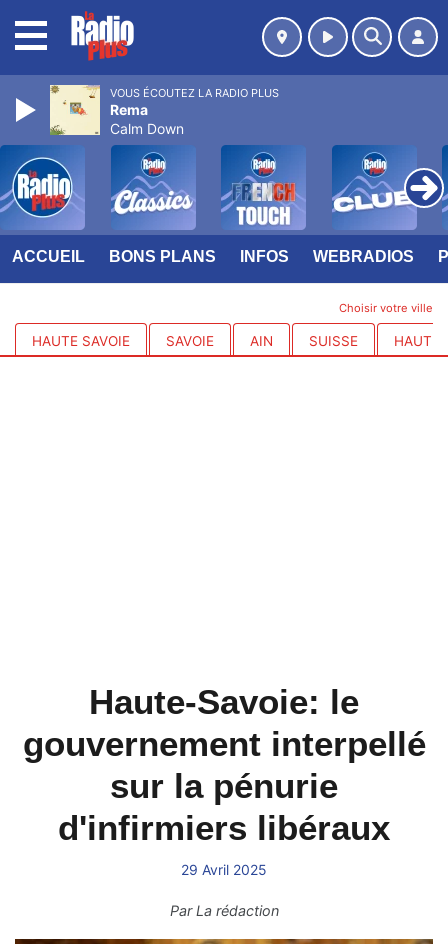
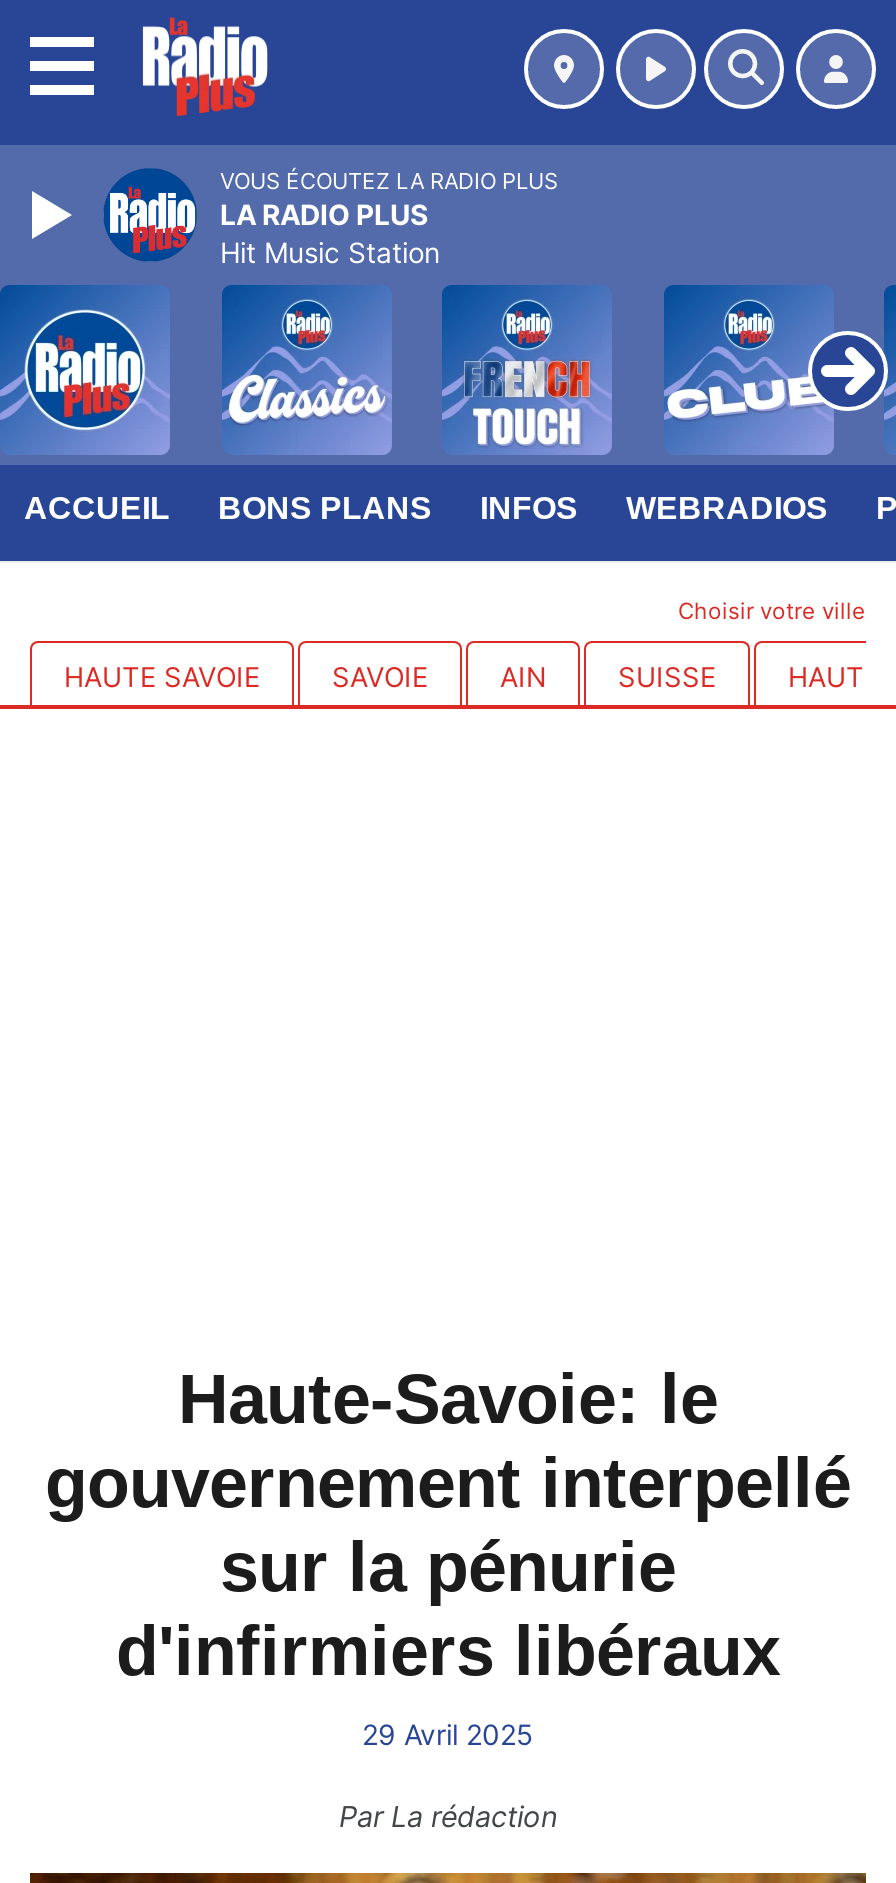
[49,84,184,137] [image] | Rema | Calm Down -> [100,165,440,269] [image] | LA RADIO PLUS | Hit Music Station

